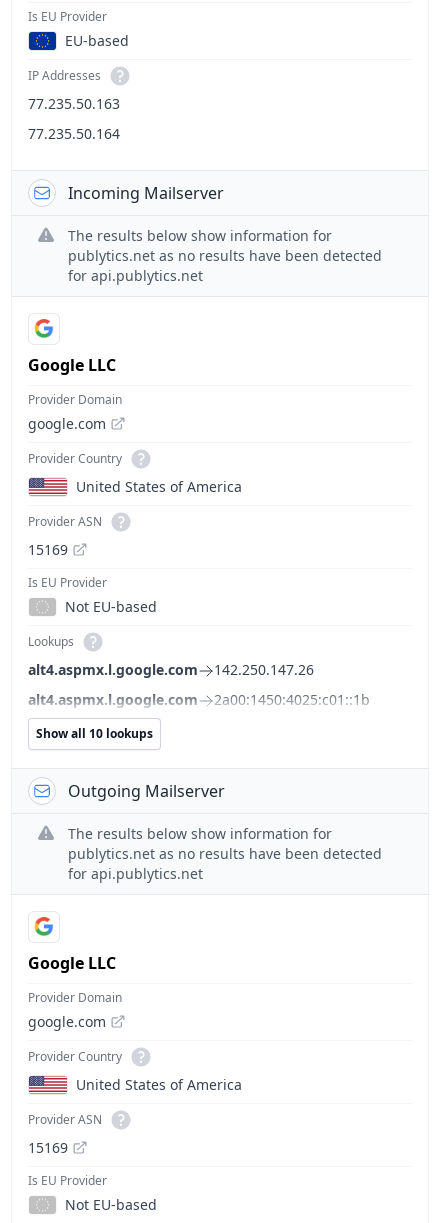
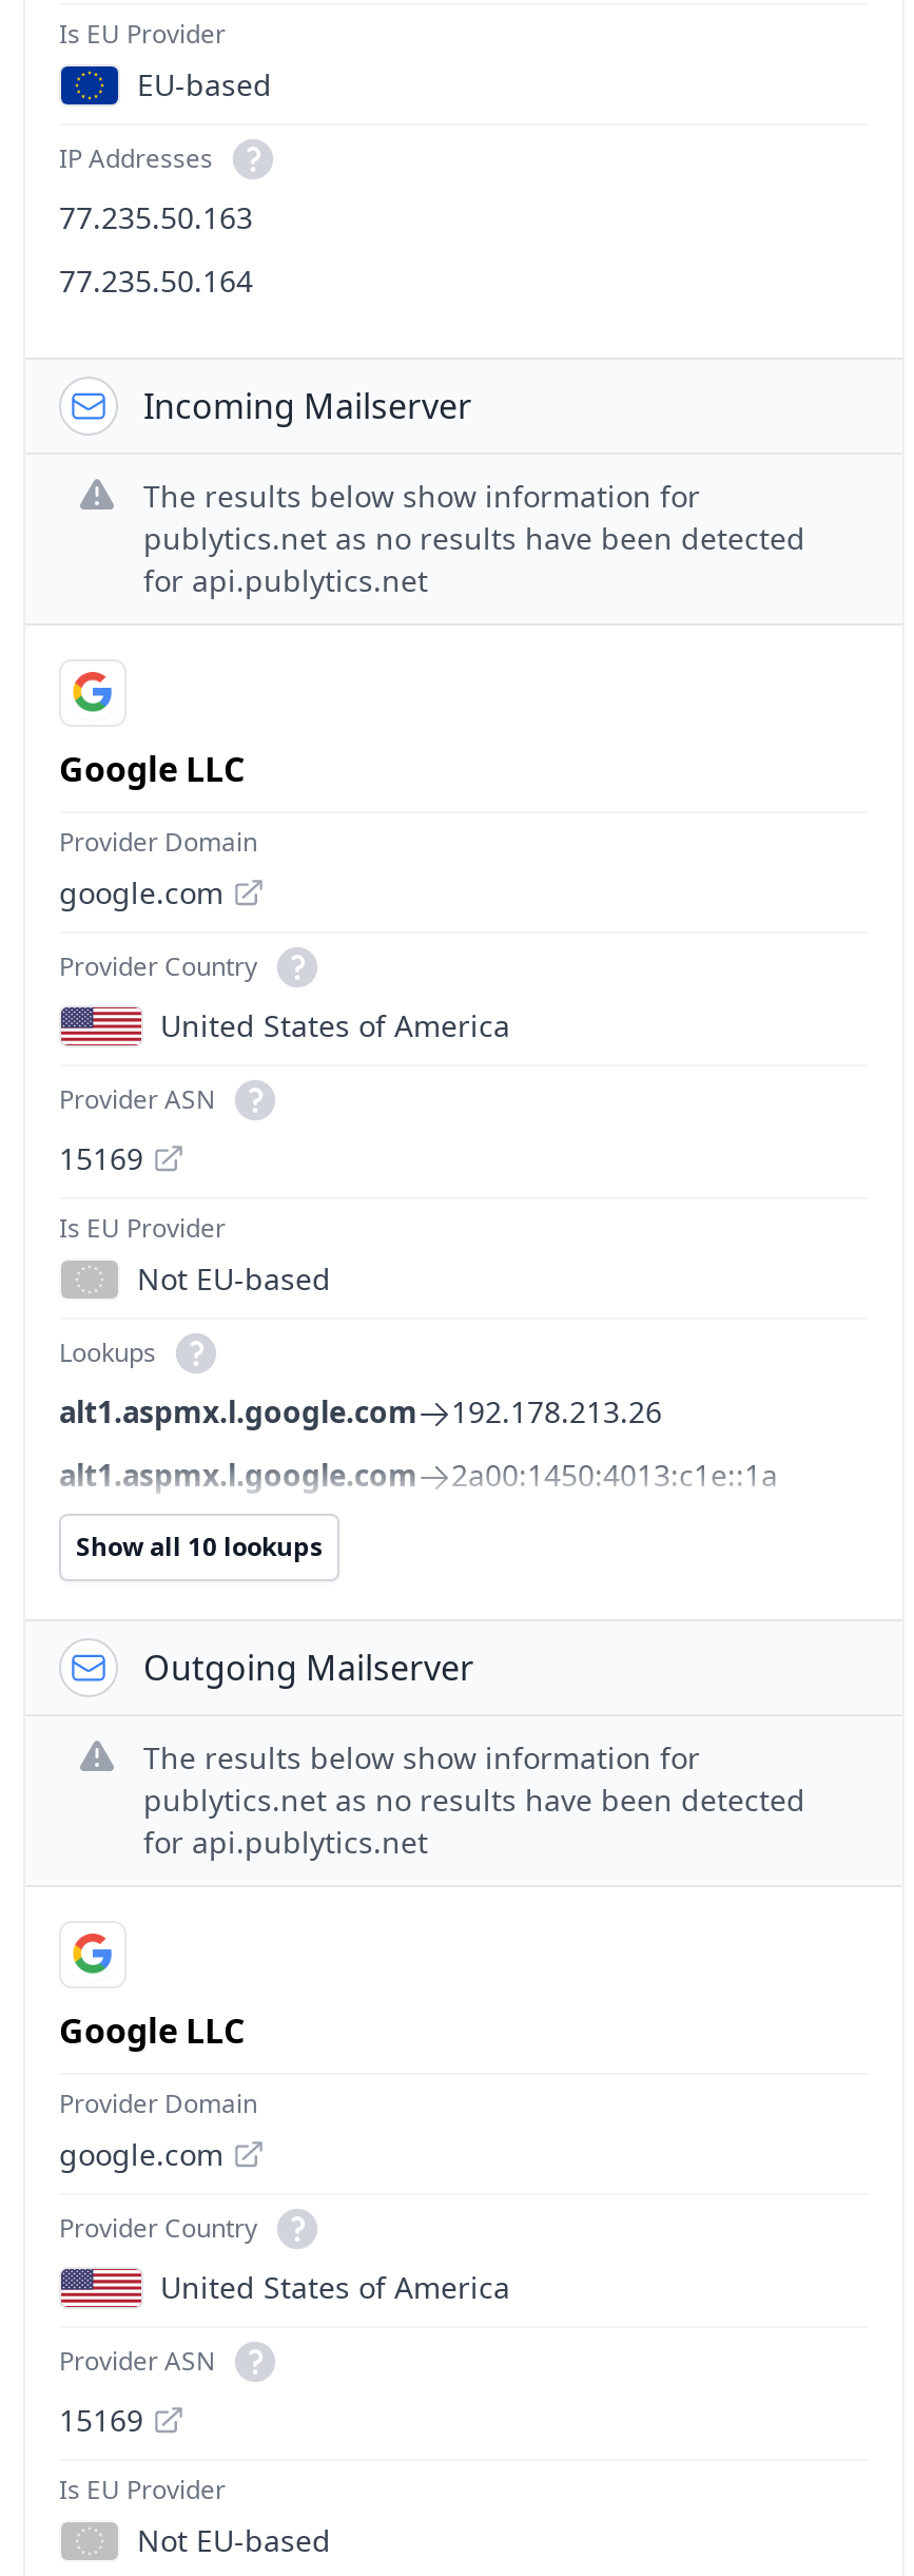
[28,660,314,679] alt4.aspmx.l.google.com | 142.250.147.26 -> [59,1391,662,1431] alt1.aspmx.l.google.com | 192.178.213.26
[28,690,370,709] alt4.aspmx.l.google.com | 2a00:1450:4025:c01::1b -> [59,1455,778,1495] alt1.aspmx.l.google.com | 2a00:1450:4013:c1e::1a

